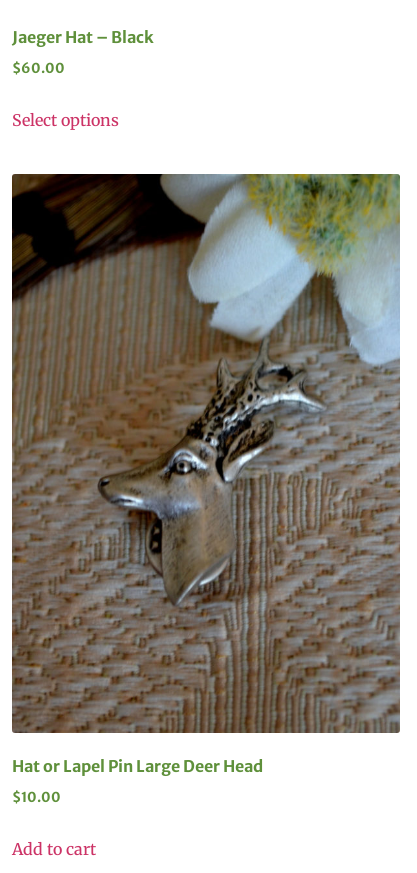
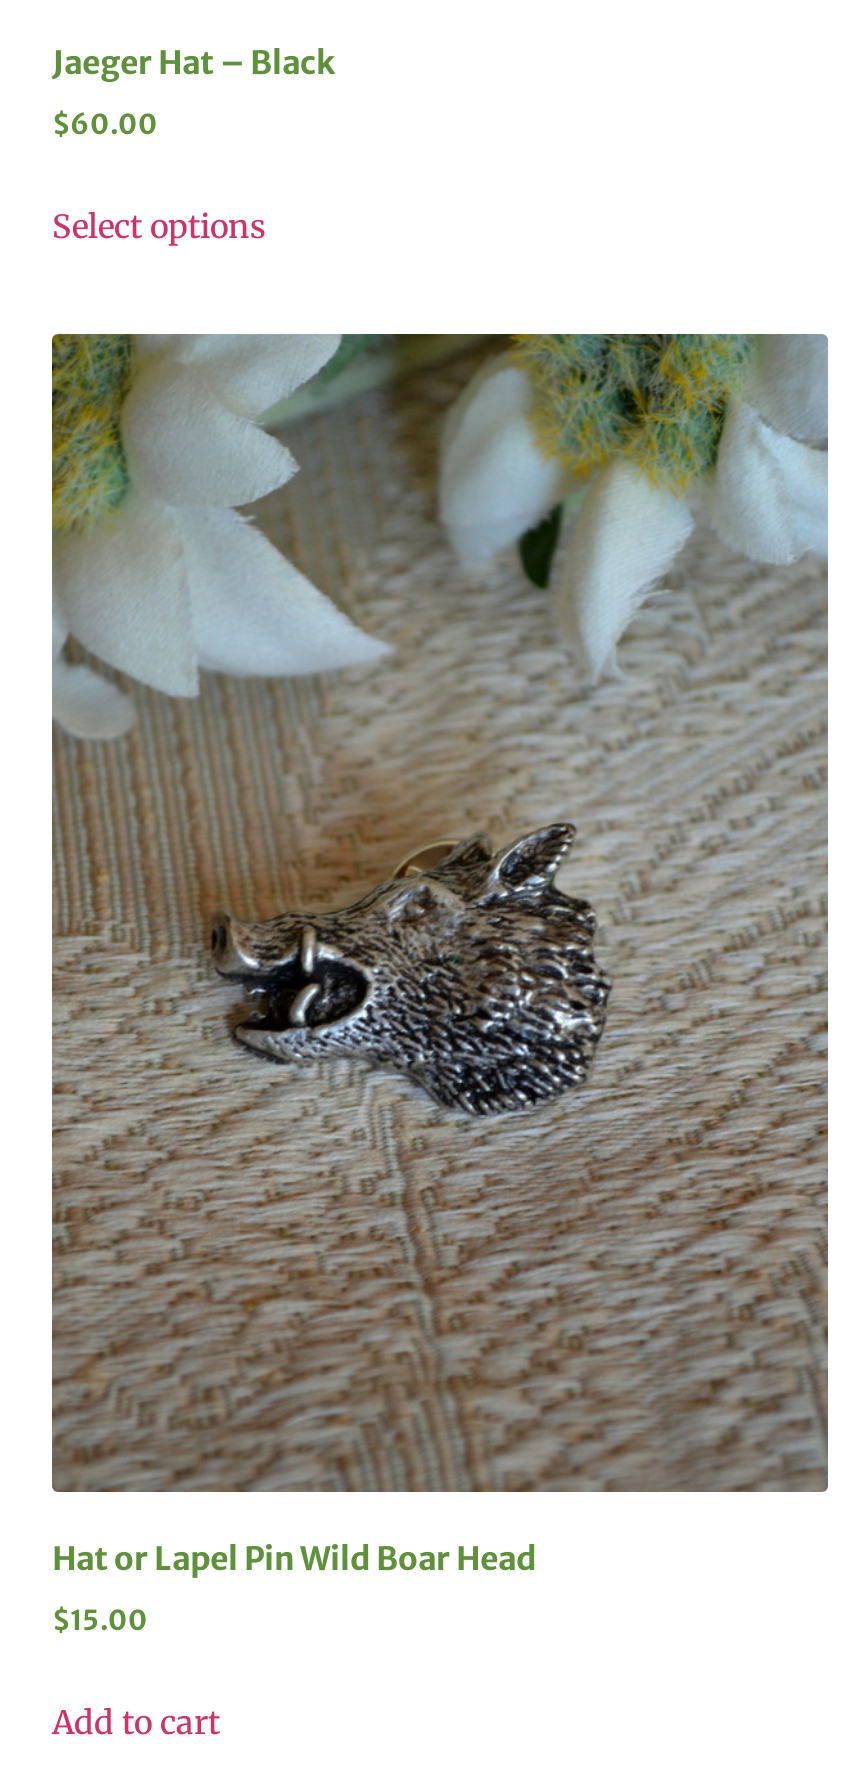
[11,173,400,776] [image] | Hat or Lapel Pin Large Deer Head -> [50,332,830,1578] [image] | Hat or Lapel Pin Wild Boar Head
[12,789,61,806] $10.00 -> [52,1604,148,1638] $15.00

